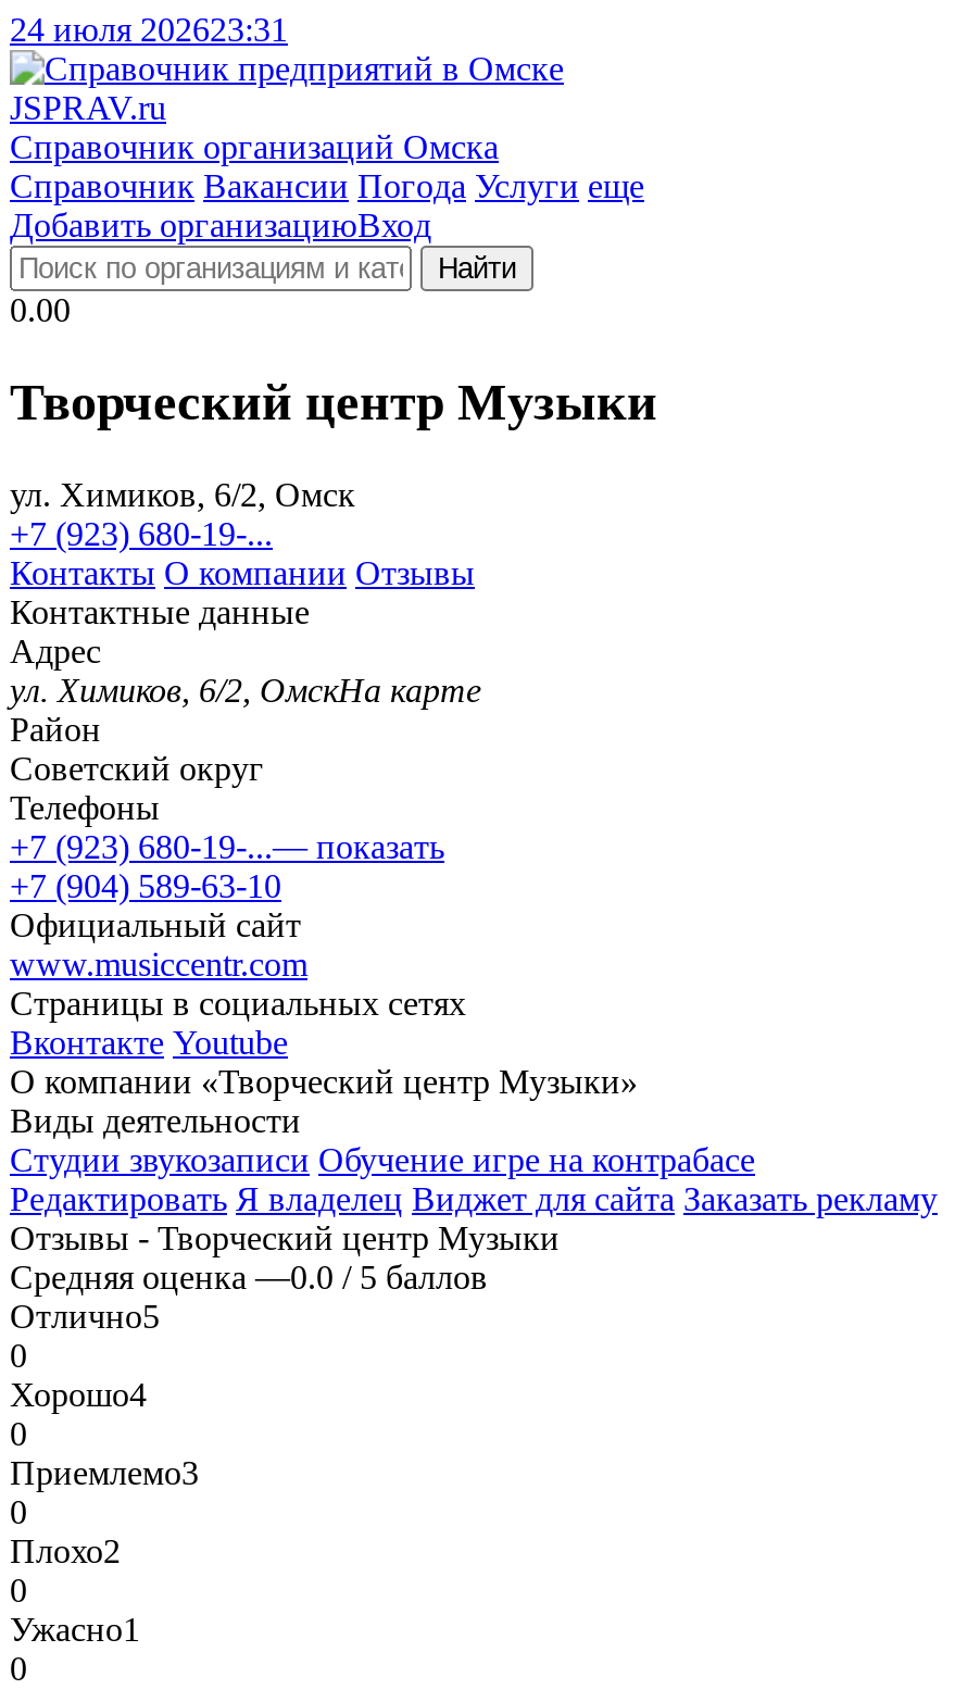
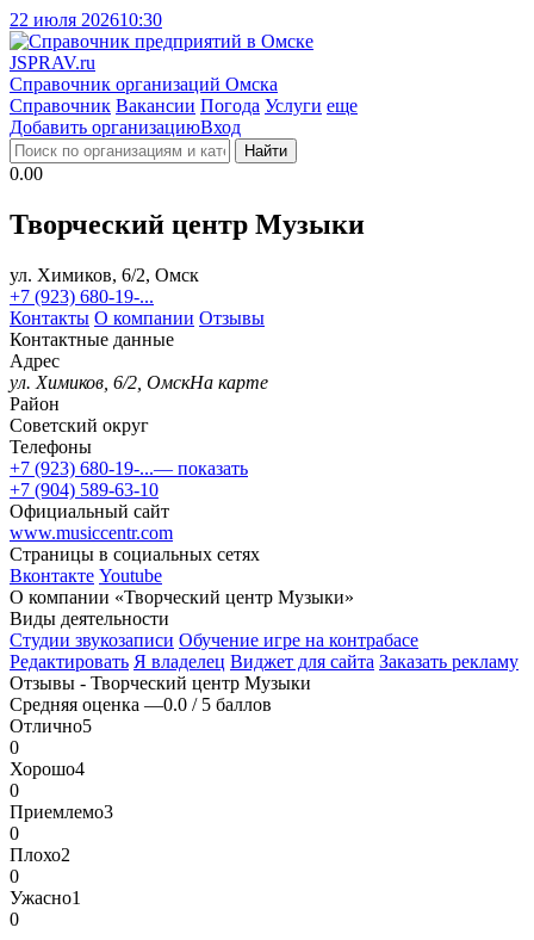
[10,11,288,48] 24 июля 202623:31 -> [10,10,162,30] 22 июля 202610:30

